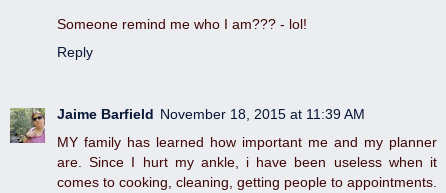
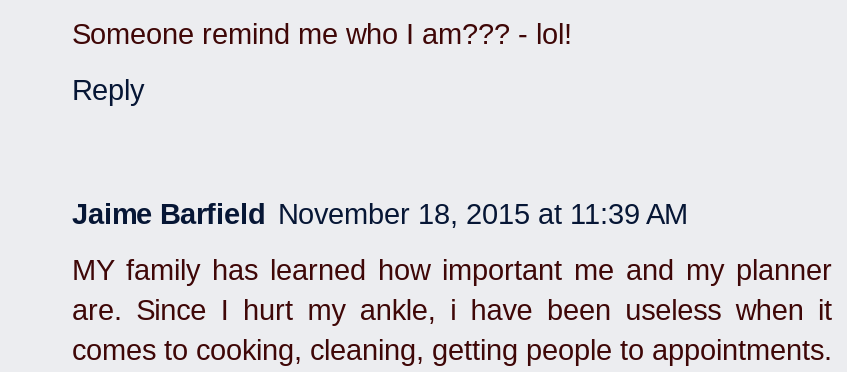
[9,107,46,144] [image] -> none

